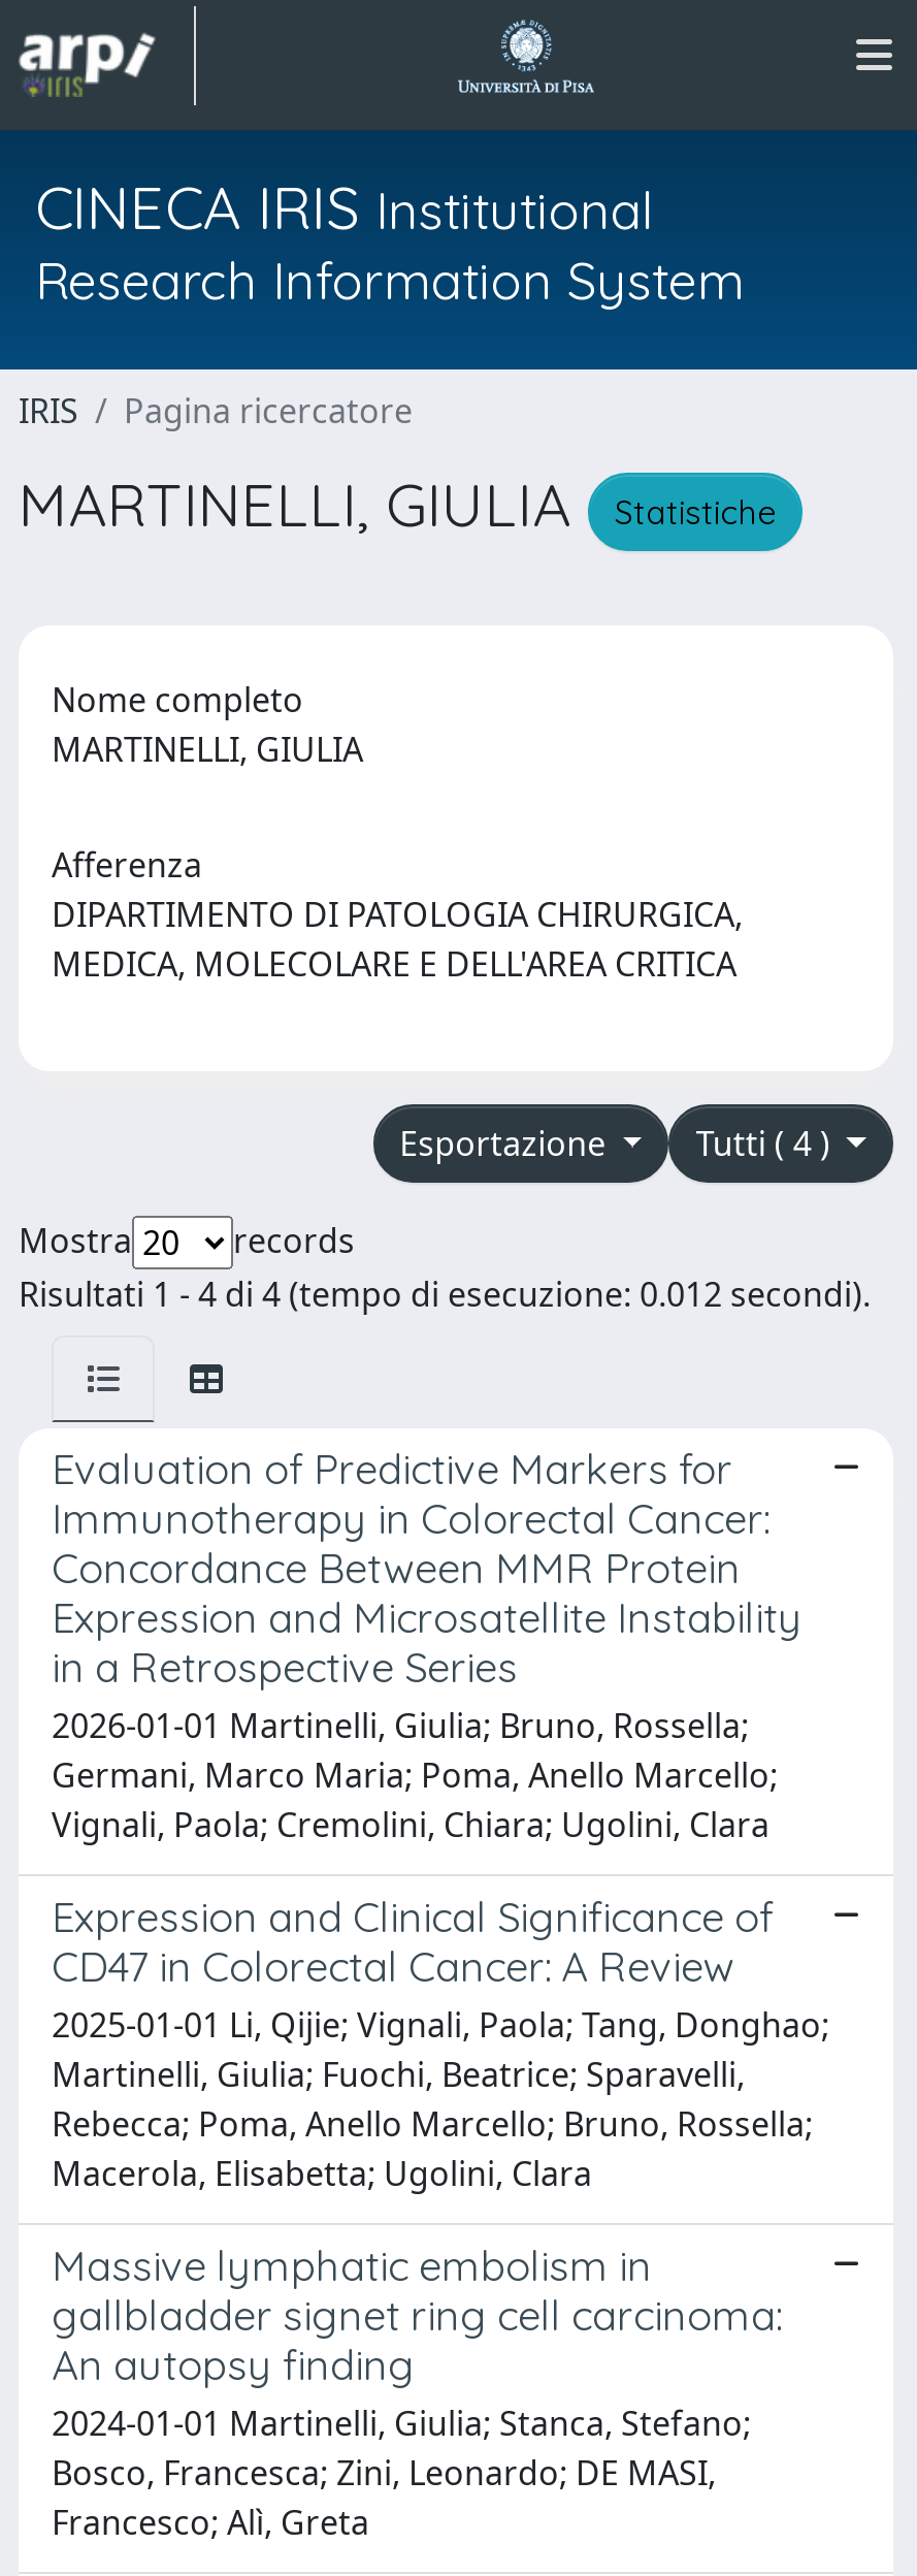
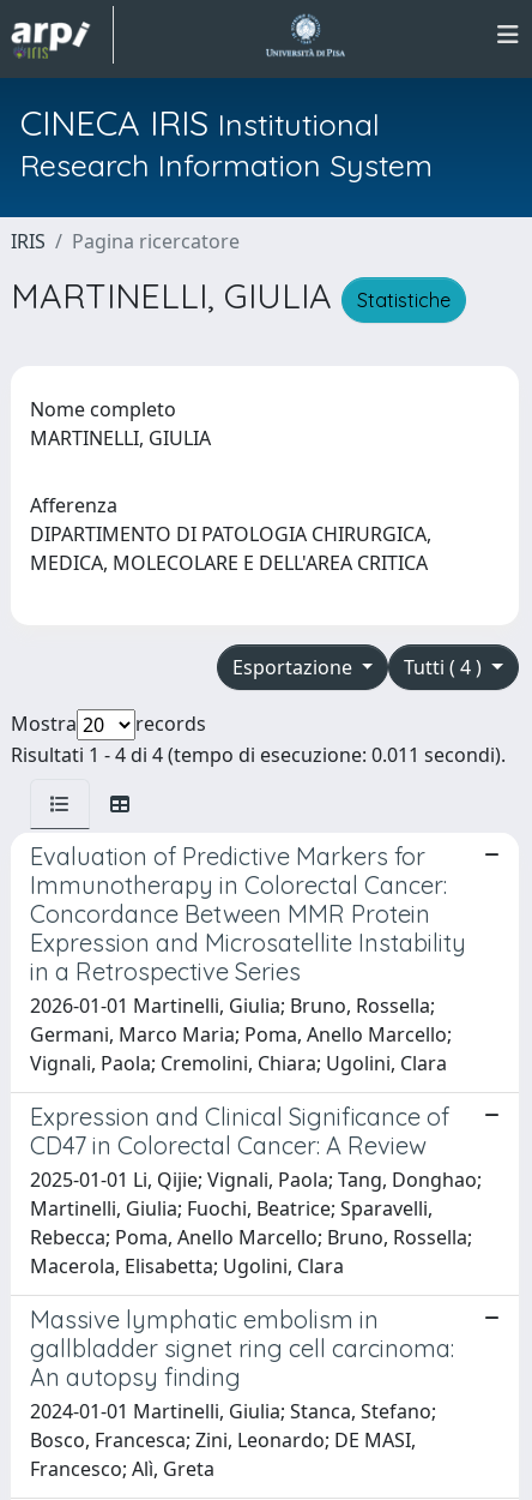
[19,1271,871,1316] Risultati 1 - 4 di 4 (tempo di esecuzione: 0.012 secondi). -> [11,741,506,768] Risultati 1 - 4 di 4 (tempo di esecuzione: 0.011 secondi).

